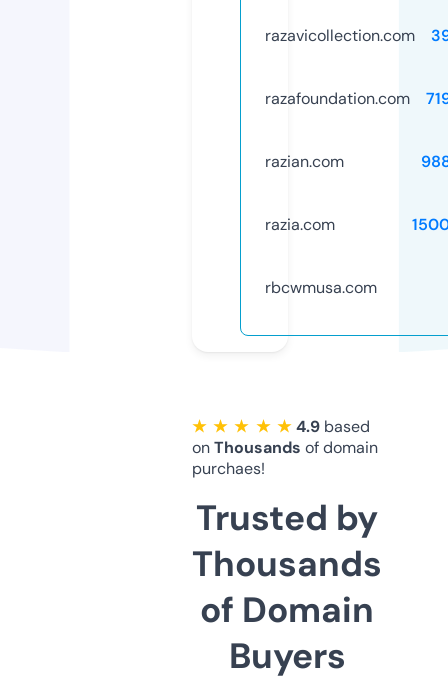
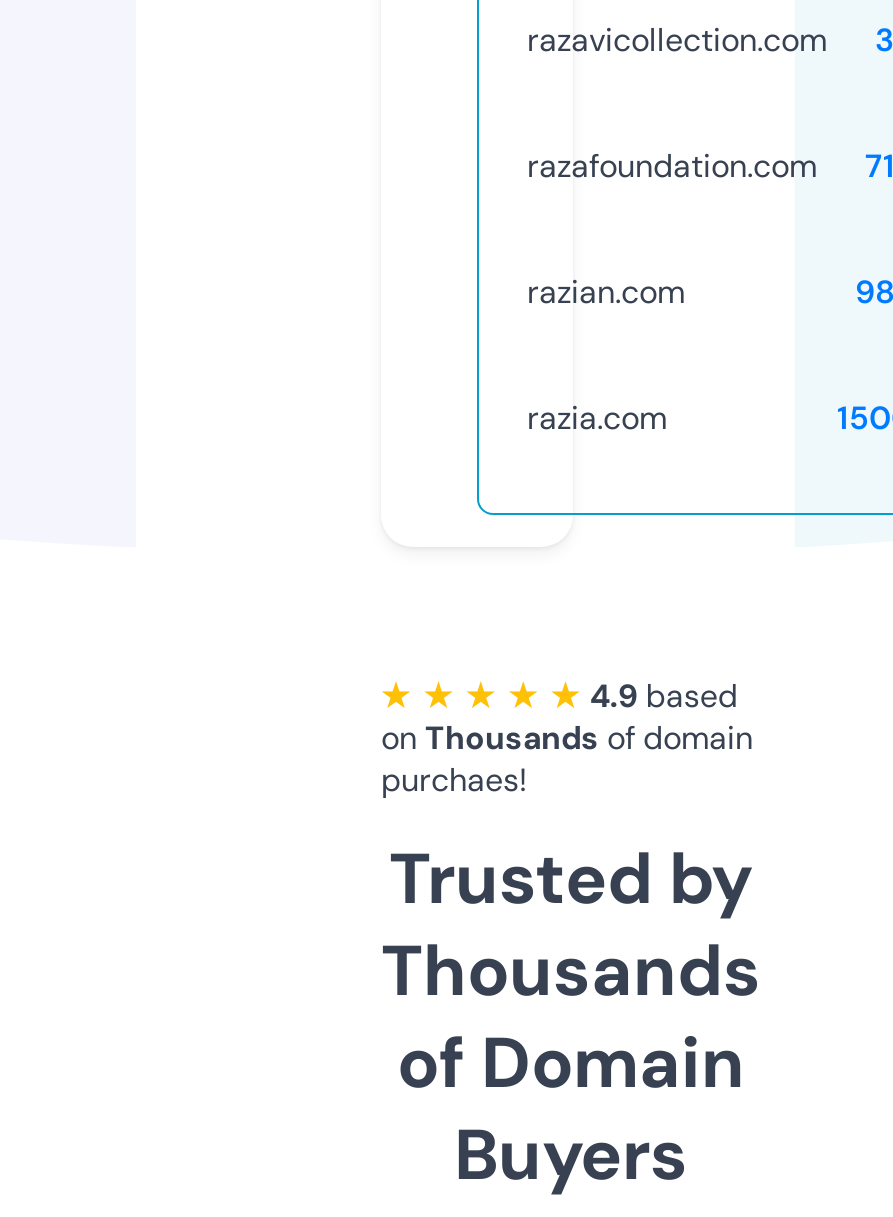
[265,277,377,298] rbcwmusa.com -> none

